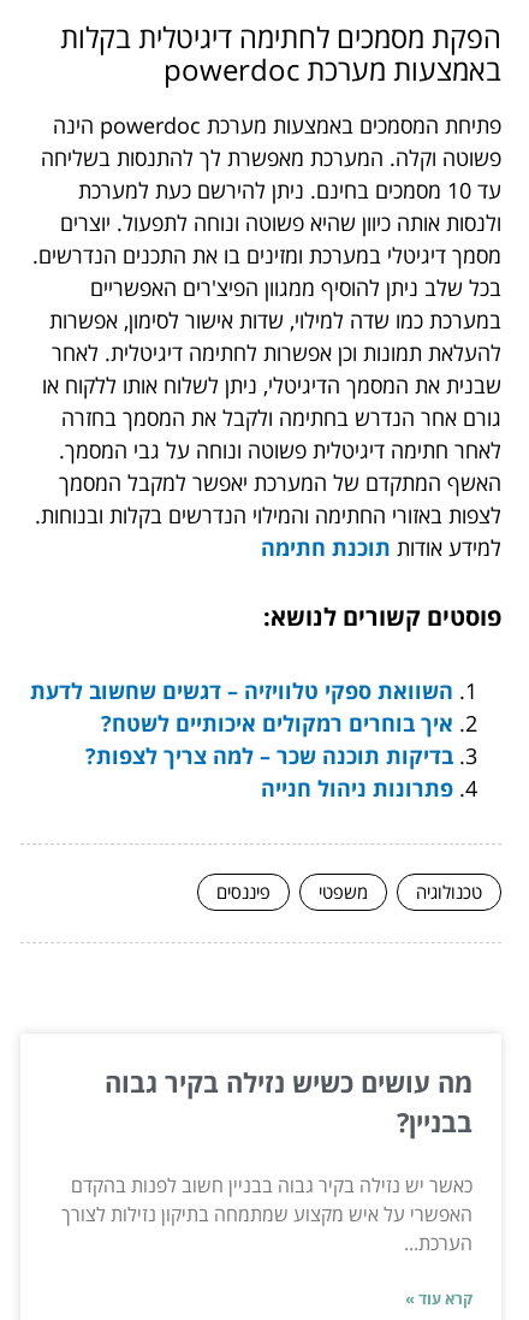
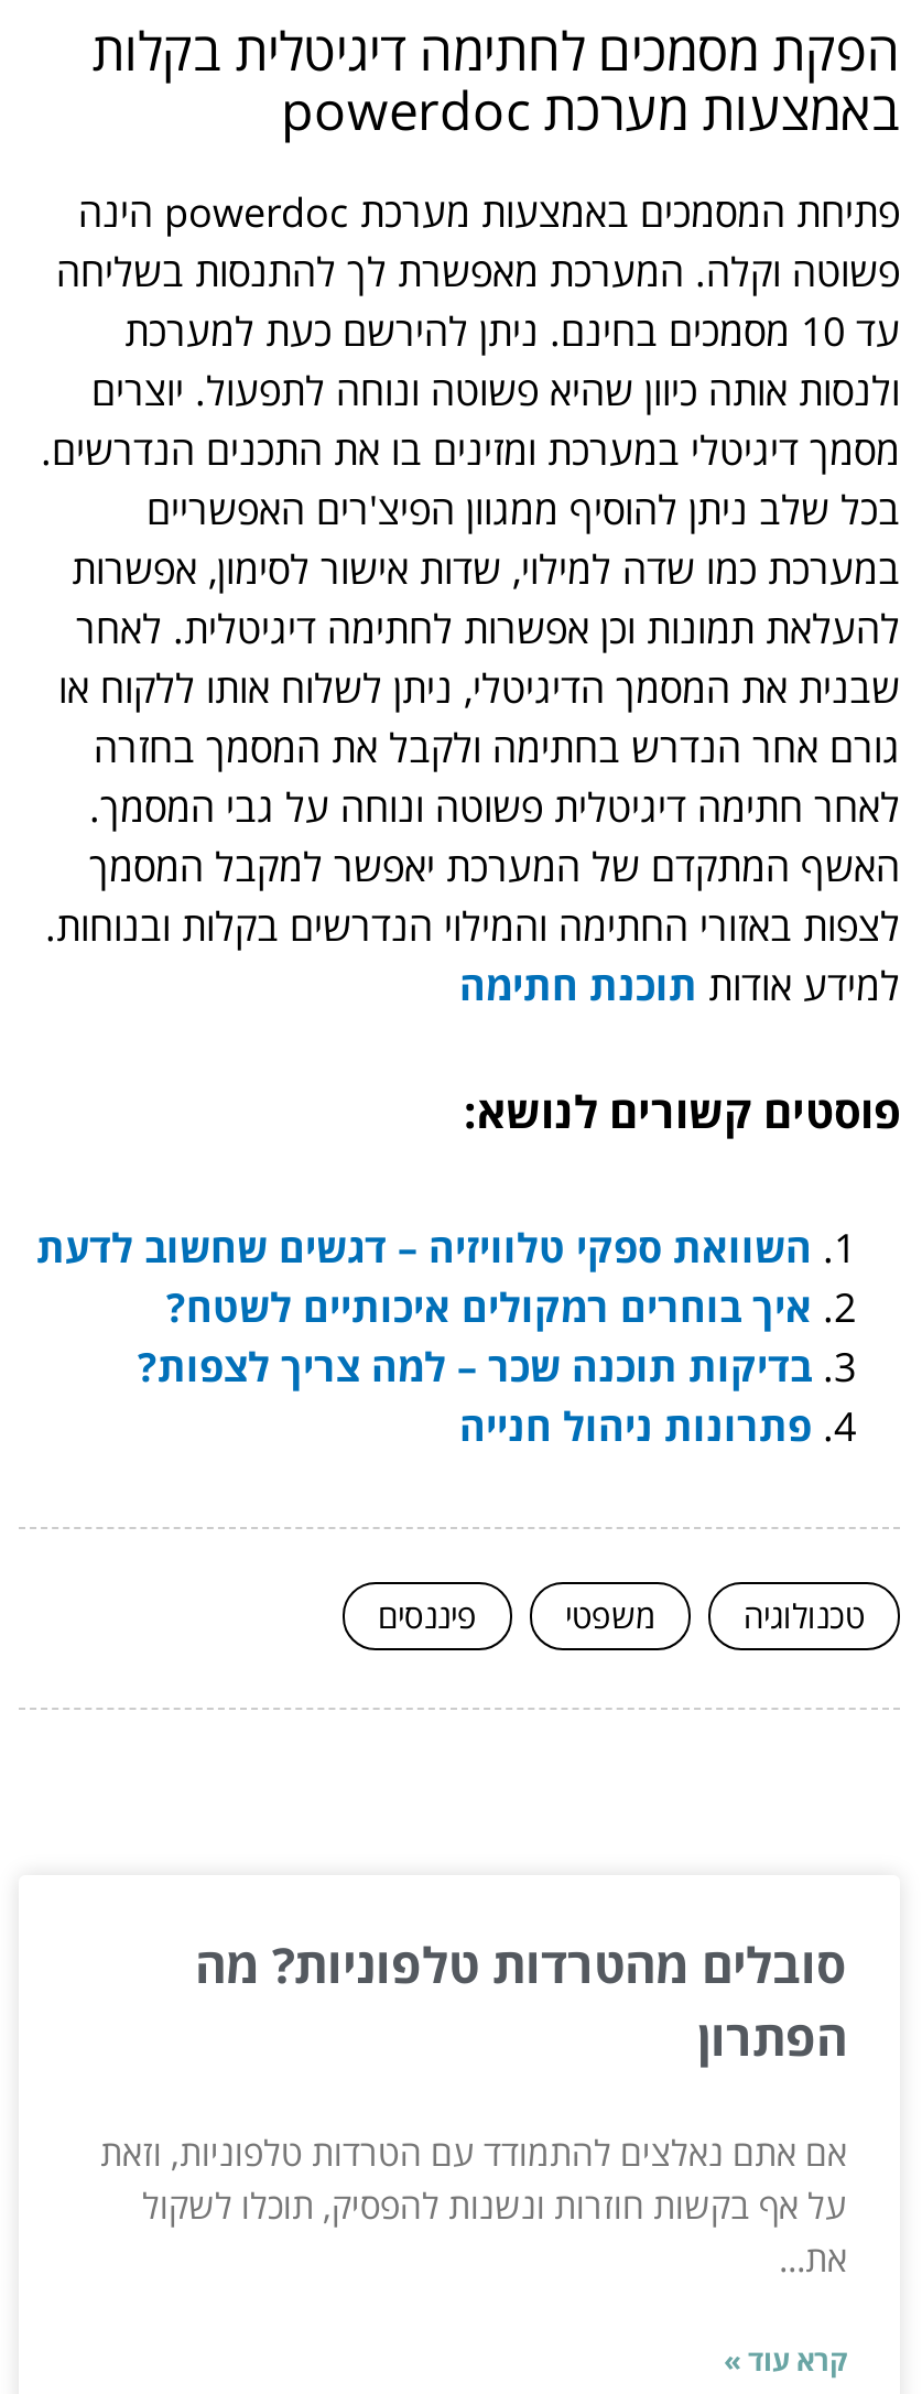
[105,1063,472,1139] מה עושים כשיש נזילה בקיר גבוה | בבניין? -> [195,1929,847,2068] סובלים מהטרדות טלפוניות? מה | הפתרון
[61,1172,472,1256] כאשר יש נזילה בקיר גבוה בבניין חשוב לפנות בהקדם | האפשרי על איש מקצוע שמתמחה בתיקון נזילות לצורך | הערכת... -> [100,2128,847,2282] אם אתם נאלצים להתמודד עם הטרדות טלפוניות, וזאת | על אף בקשות חוזרות ונשנות להפסיק, תוכלו לשקול | את...

